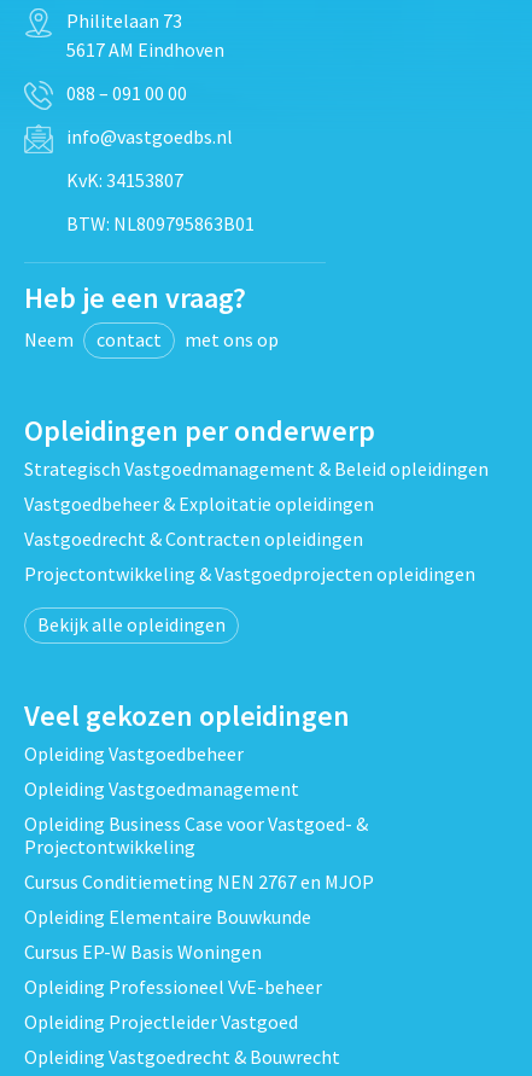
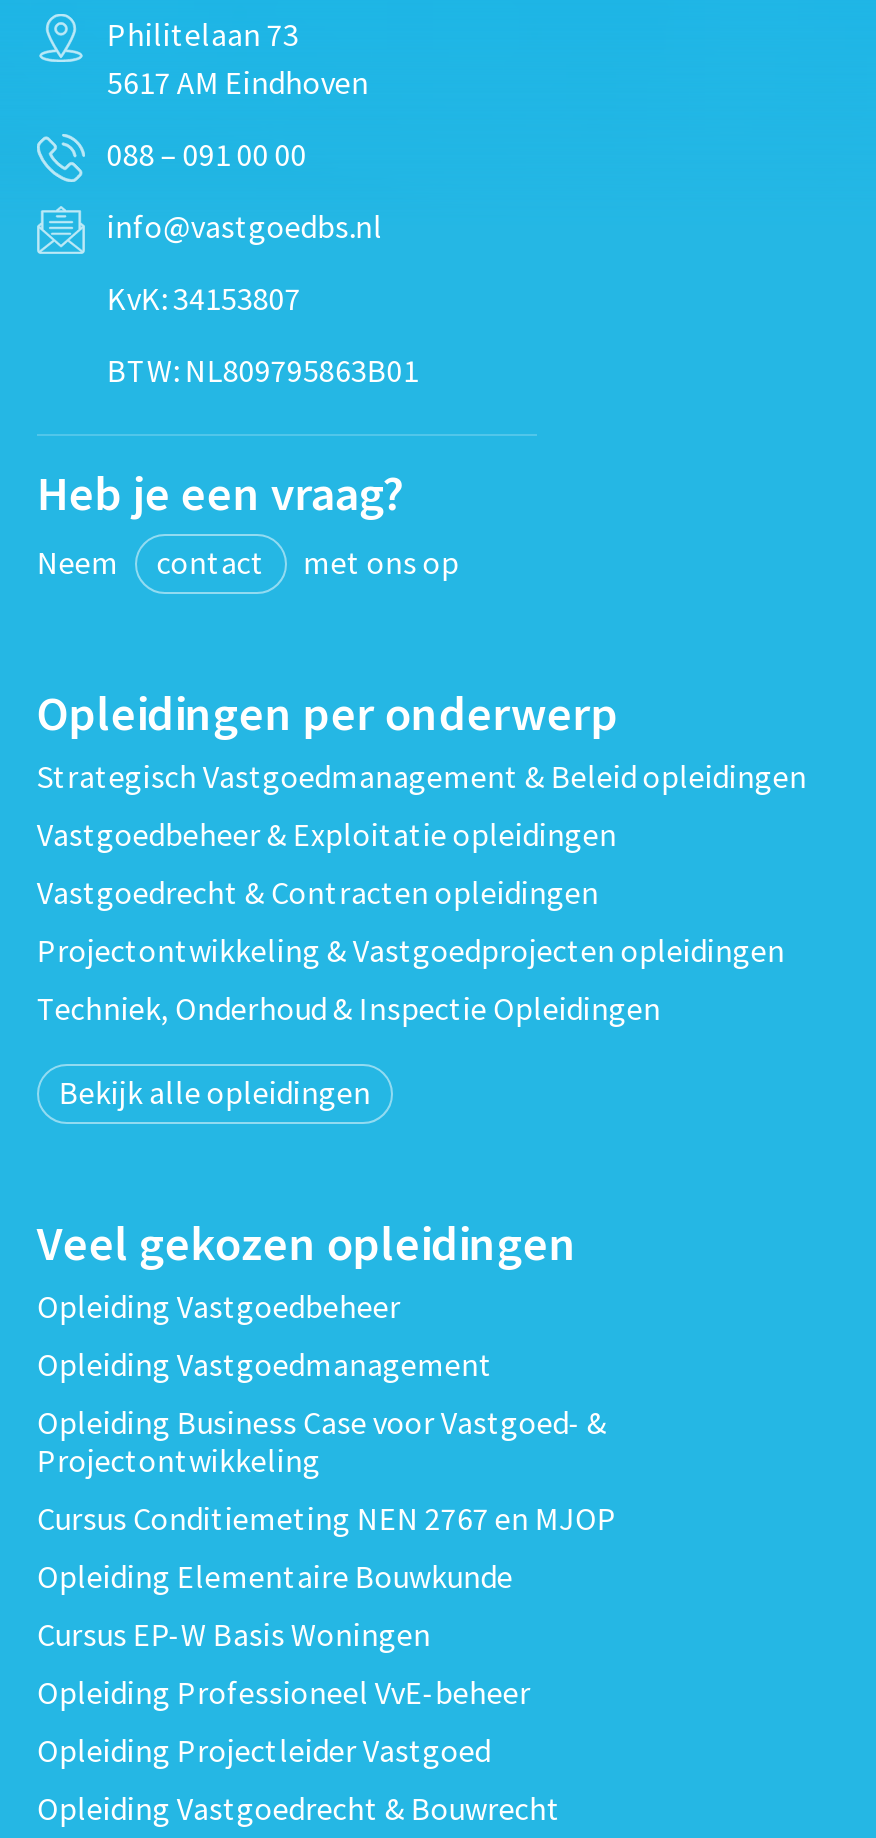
none -> [37,988,661,1028] Techniek, Onderhoud & Inspectie Opleidingen

